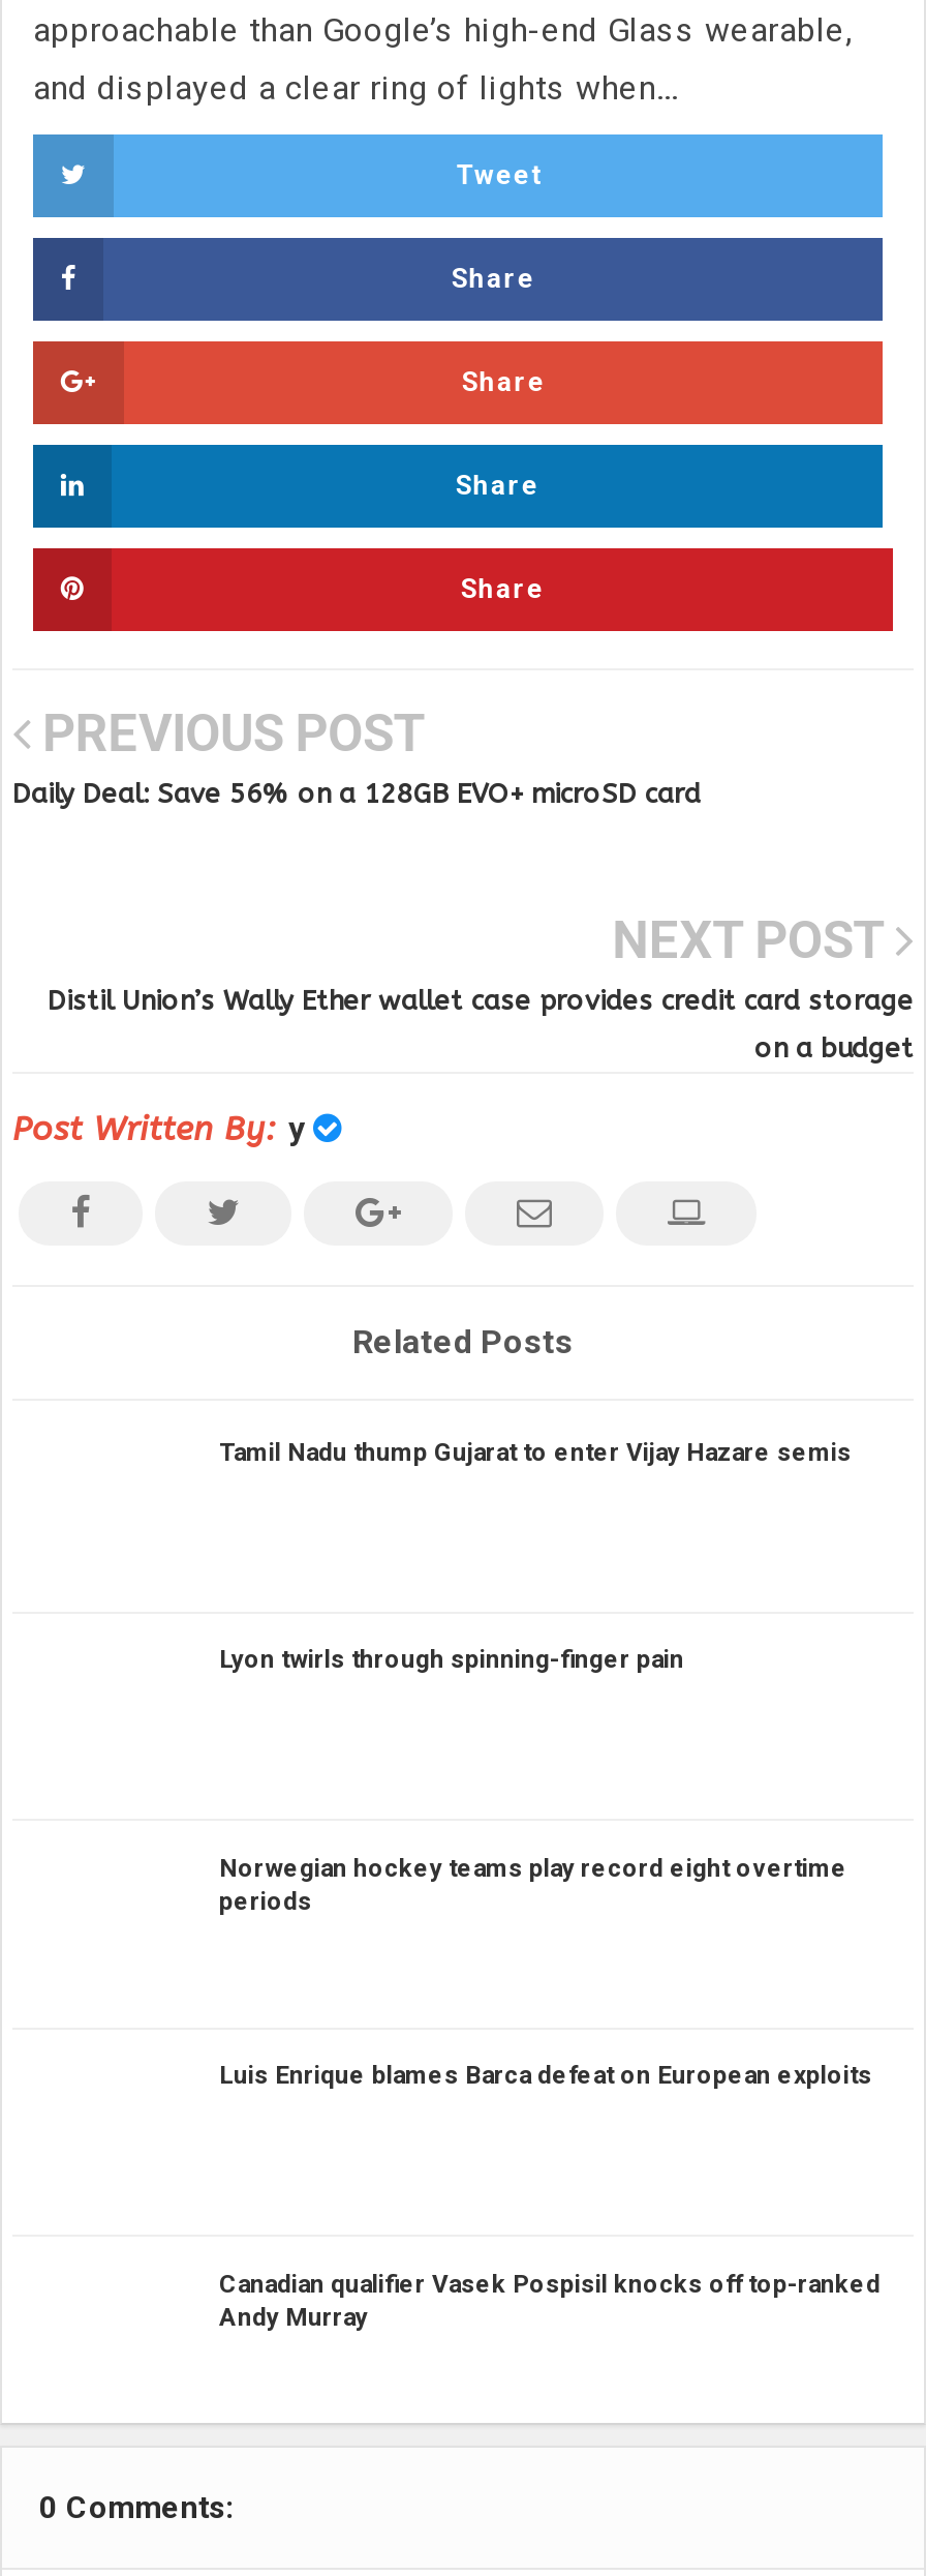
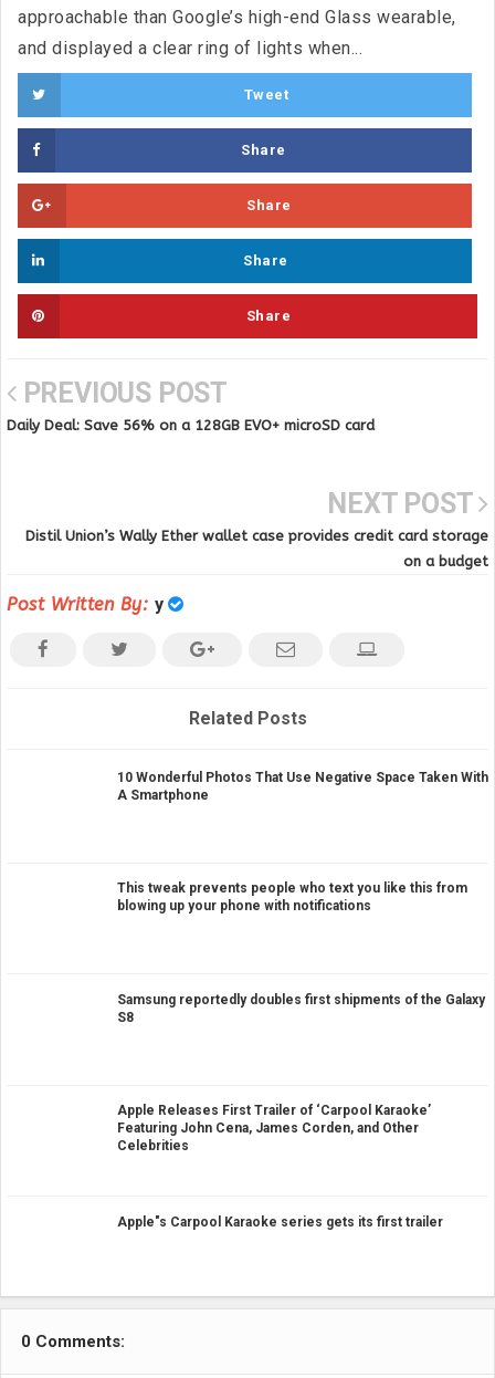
[219,1437,852,1466] Tamil Nadu thump Gujarat to enter Vijay Hazare semis -> [117,769,488,802] 10 Wonderful Photos That Use Negative Space Taken With | A Smartphone
[219,1645,684,1674] Lyon twirls through spinning-finger pain -> [117,880,467,914] This tweak prevents people who text you like this from | blowing up your phone with notifications
[219,1853,847,1915] Norwegian hockey teams play record eight overtime | periods -> [117,991,485,1025] Samsung reportedly doubles first shipments of the Galaxy | S8
[219,2061,872,2090] Luis Enrique blames Barca defeat on European exploits -> [117,1103,431,1153] Apple Releases First Trailer of ‘Carpool Karaoke’ | Featuring John Cena, James Corden, and Other | Celebrities
[219,2269,881,2331] Canadian qualifier Vasek Pospisil knocks off top-ranked | Andy Murray -> [117,1214,443,1229] Apple"s Carpool Karaoke series gets its first trailer

